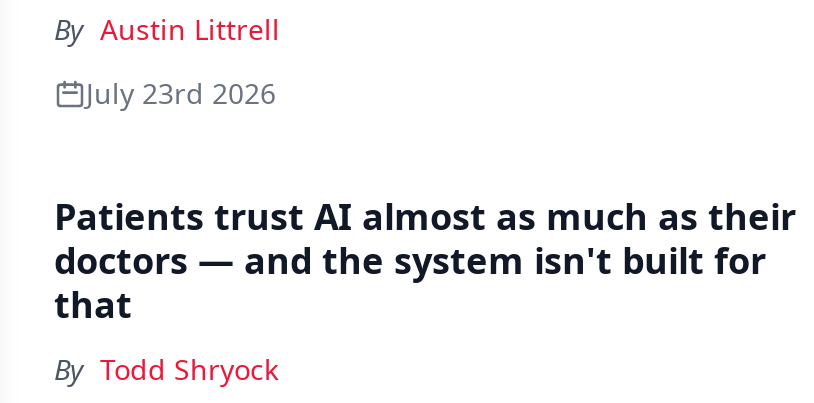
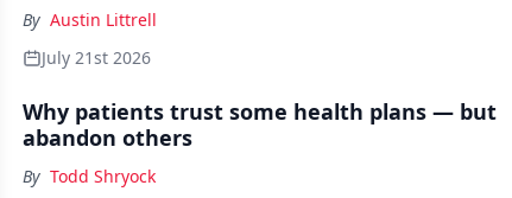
[86,74,276,112] July 23rd 2026 -> [42,46,151,69] July 21st 2026
[54,192,796,328] Patients trust AI almost as much as their | doctors — and the system isn't built for | that -> [23,97,497,152] Why patients trust some health plans — but | abandon others

